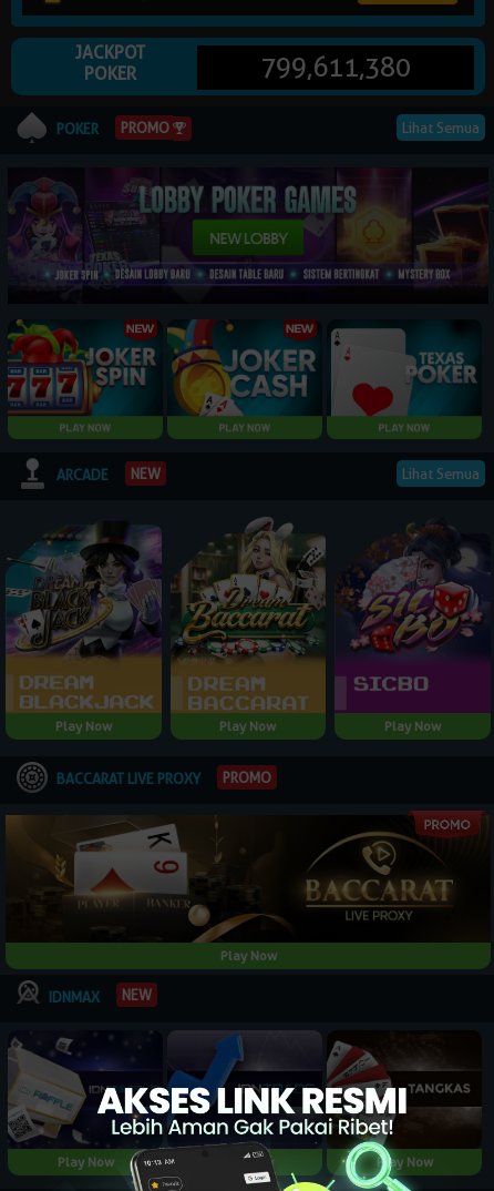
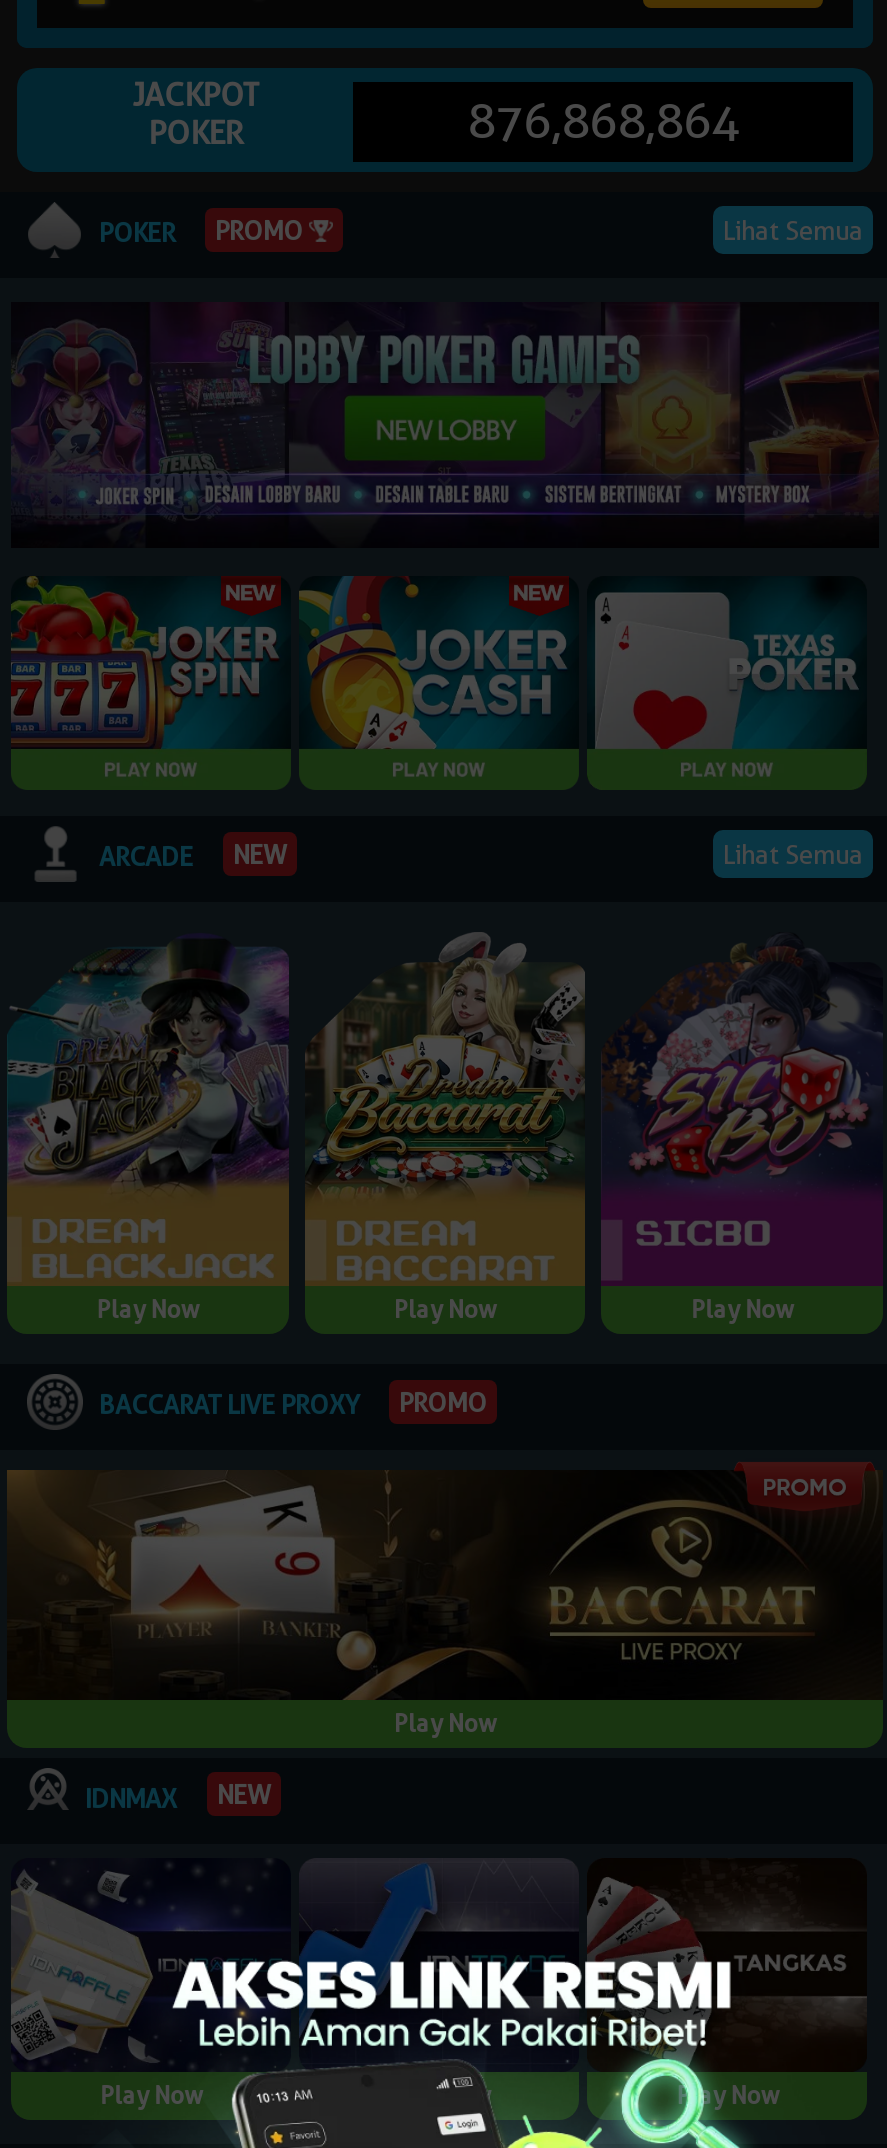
[261,51,411,84] 799,611,380 -> [467,93,739,151] 876,868,864

